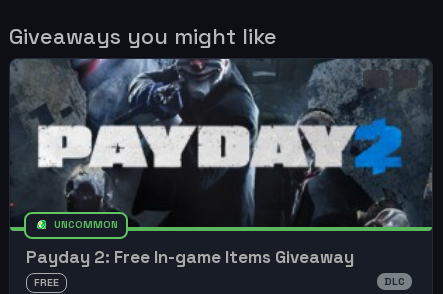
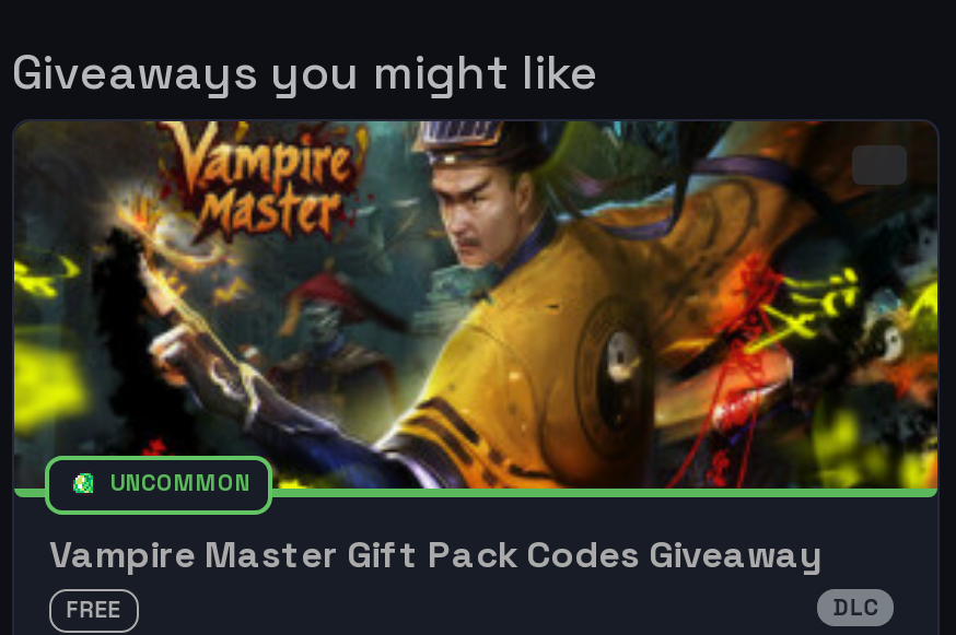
[10,58,433,268] [image] | Payday 2: Free In-game Items Giveaway -> [12,119,940,578] [image] | Vampire Master Gift Pack Codes Giveaway

